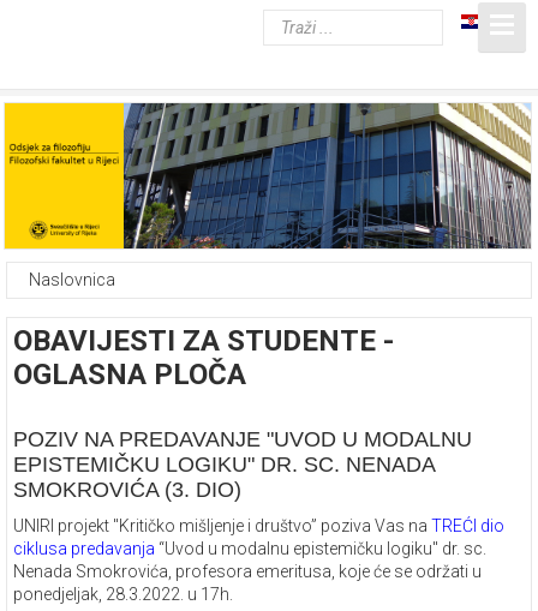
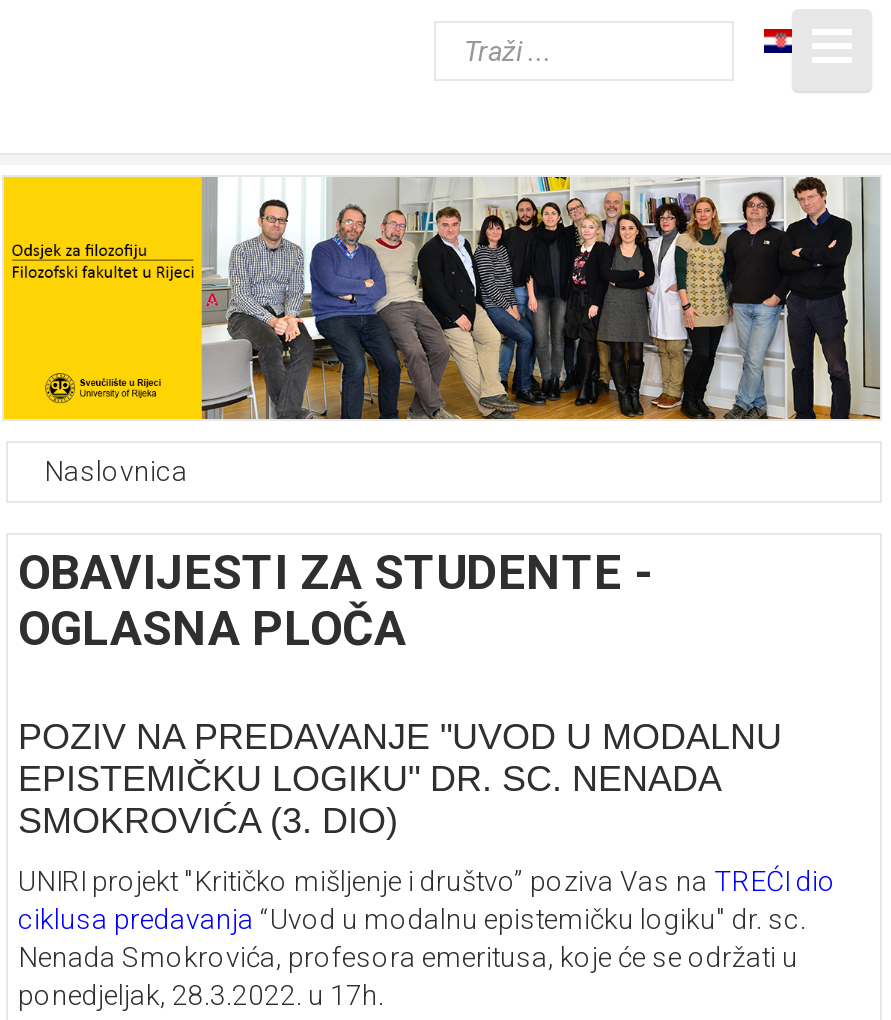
[122,102,531,250] [image] -> [200,175,880,421] [image]

